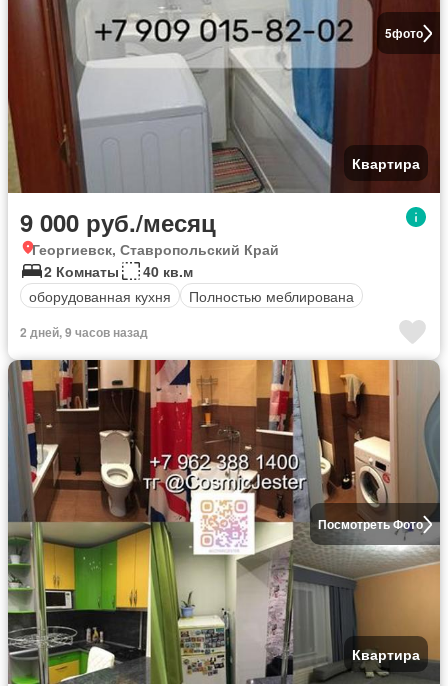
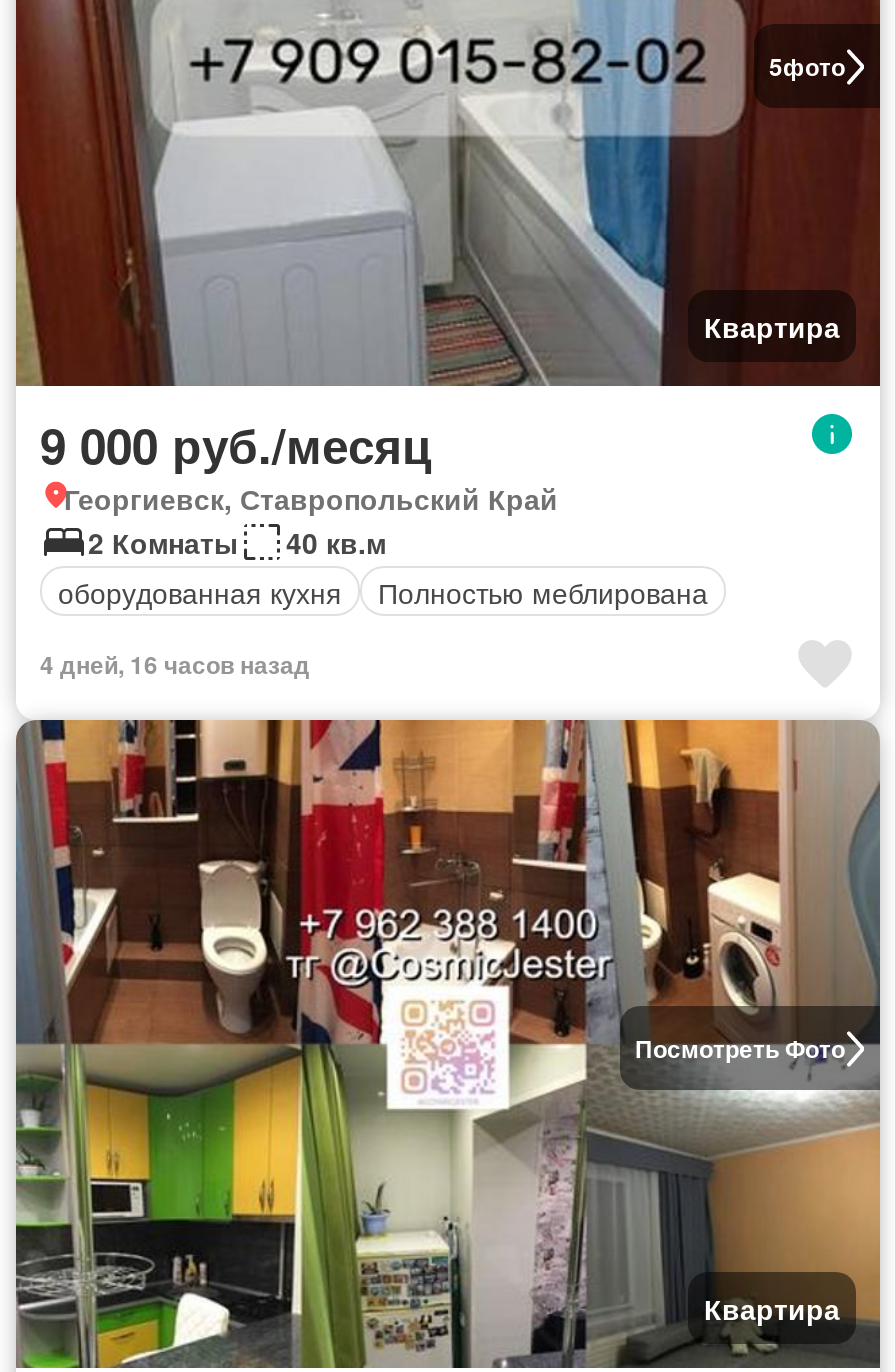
[20,323,148,341] 2 дней, 9 часов назад -> [40,647,310,683] 4 дней, 16 часов назад

